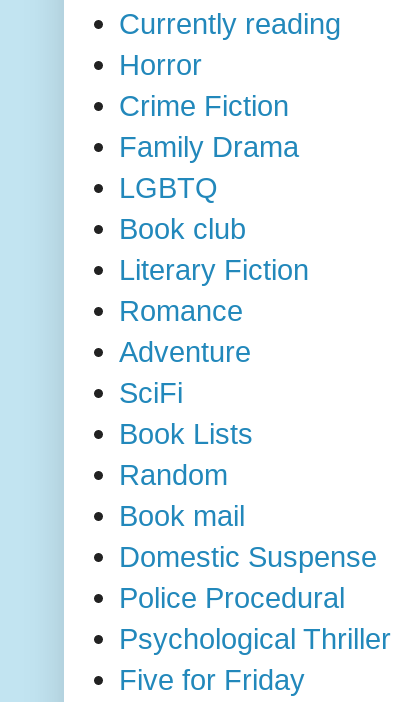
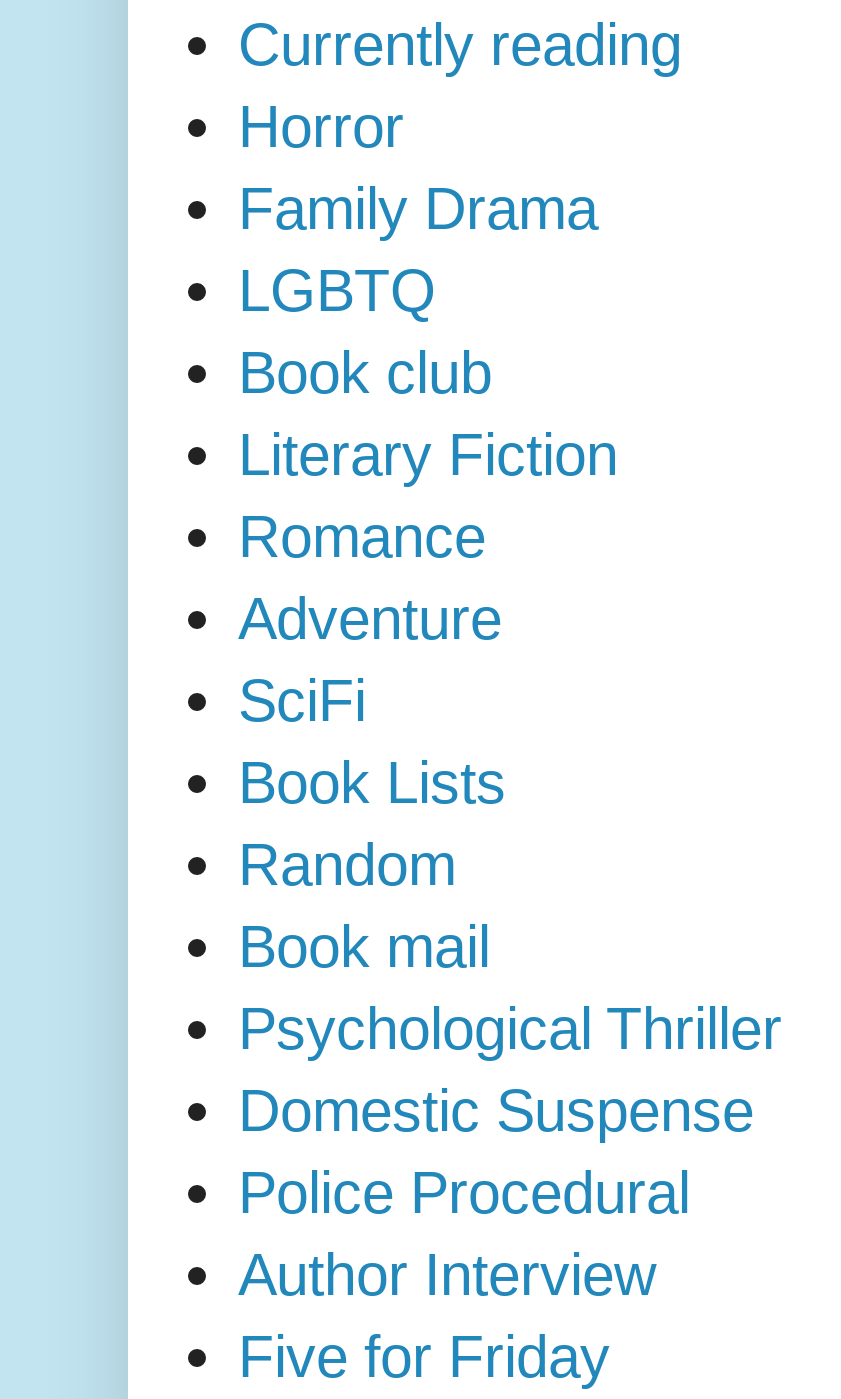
[119,89,289,122] Crime Fiction -> none
moved [119,130,309,532] -> [238,174,618,978]: Family Drama | LGBTQ | Book club | ... | Random | Book mail
none -> [238,1240,656,1306] Author Interview
moved [119,622,391,655] -> [238,994,782,1060]: Psychological Thriller

